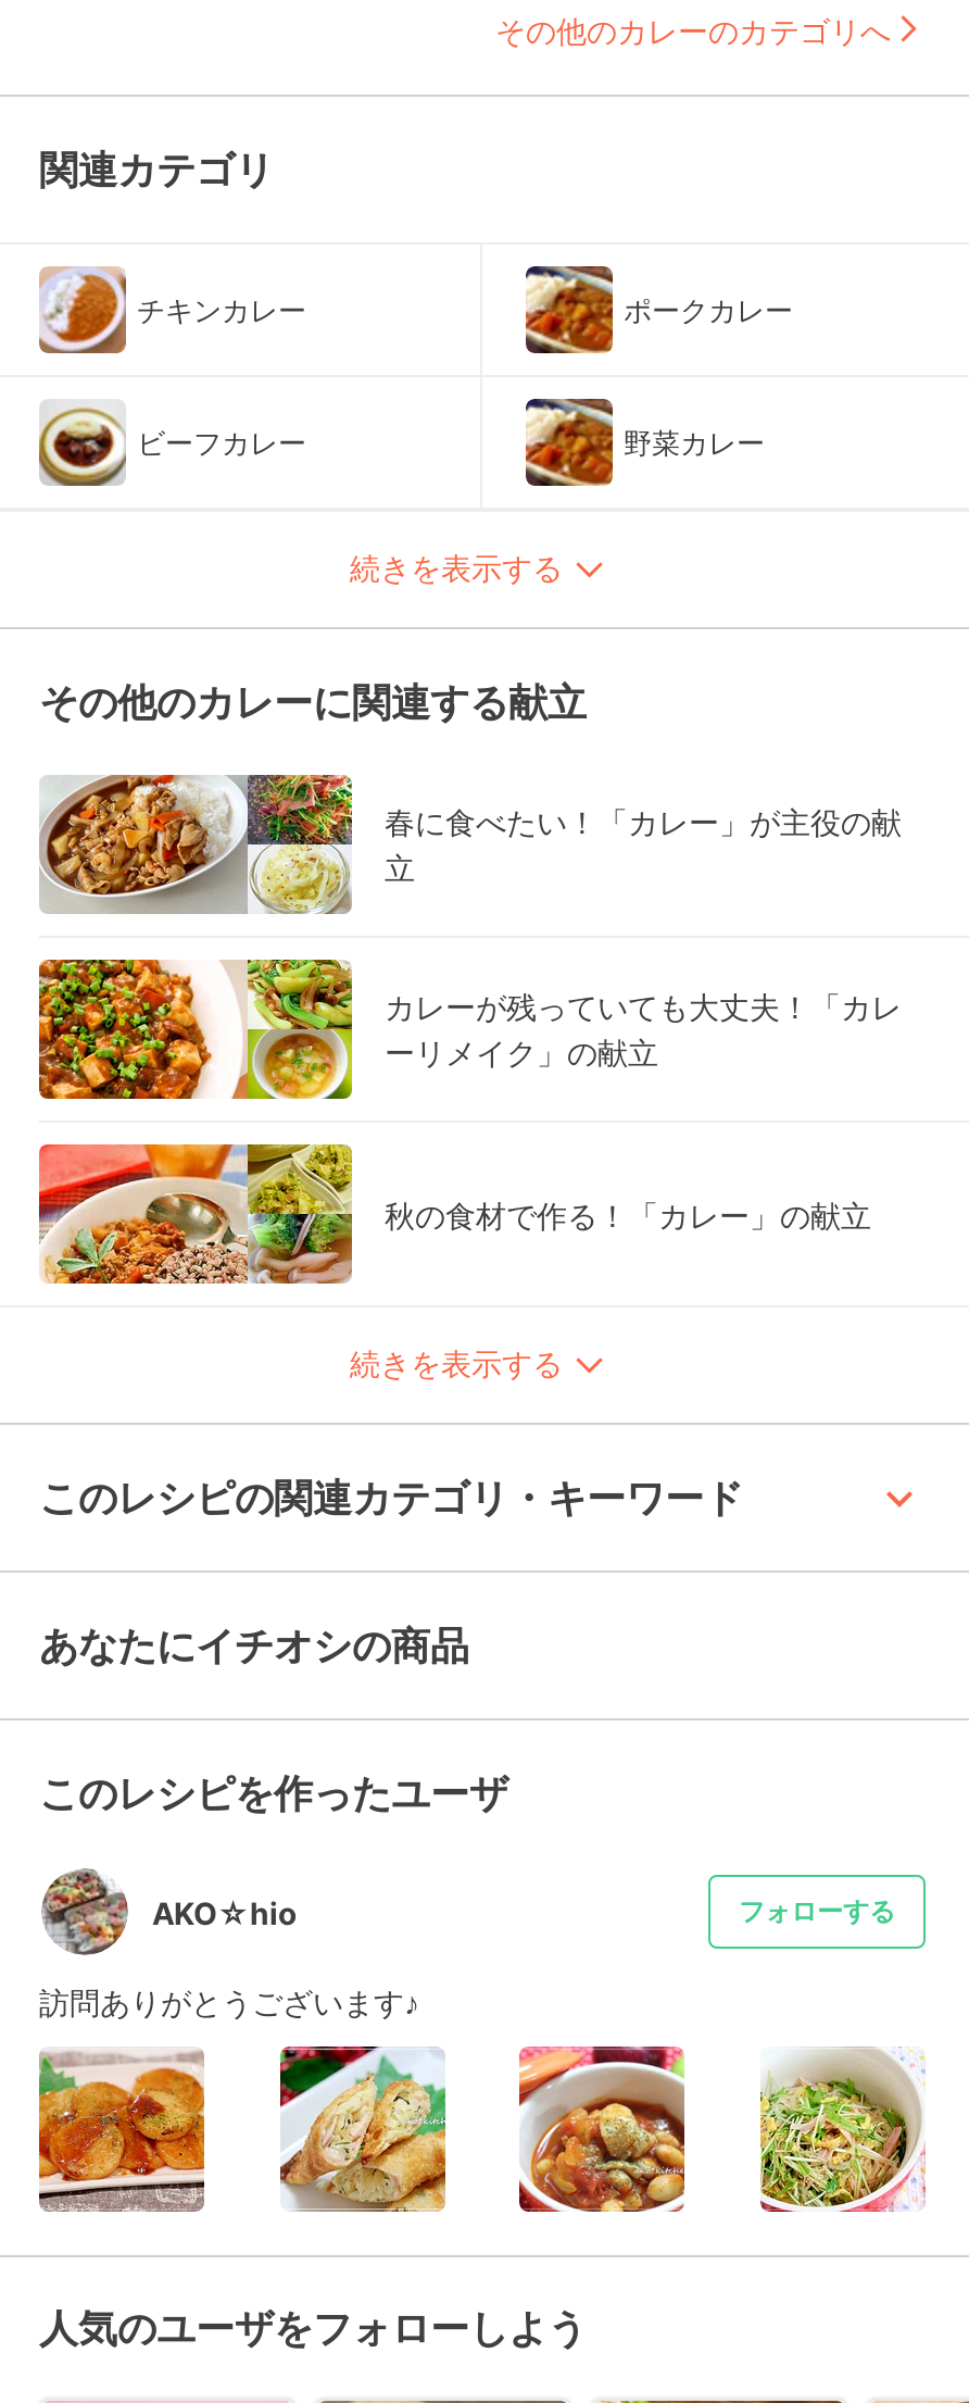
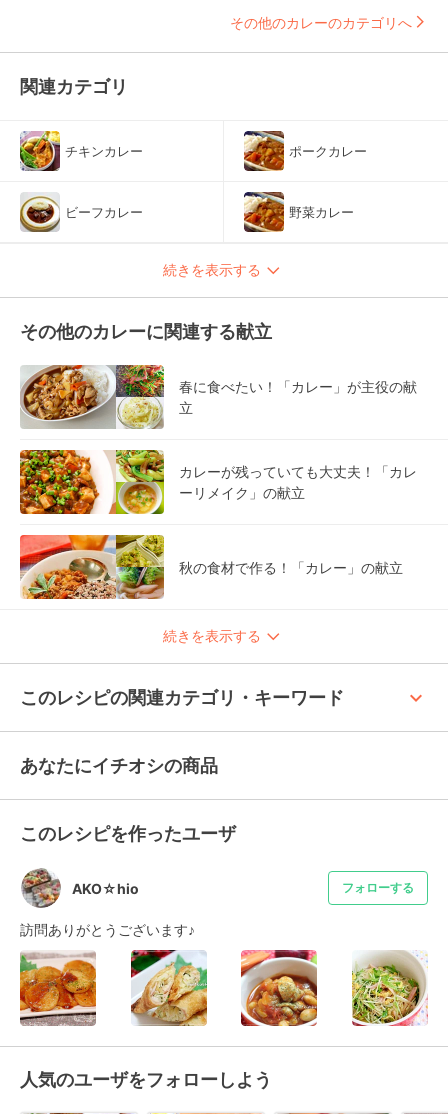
[39,266,128,355] [image] -> [19,130,61,172] [image]

